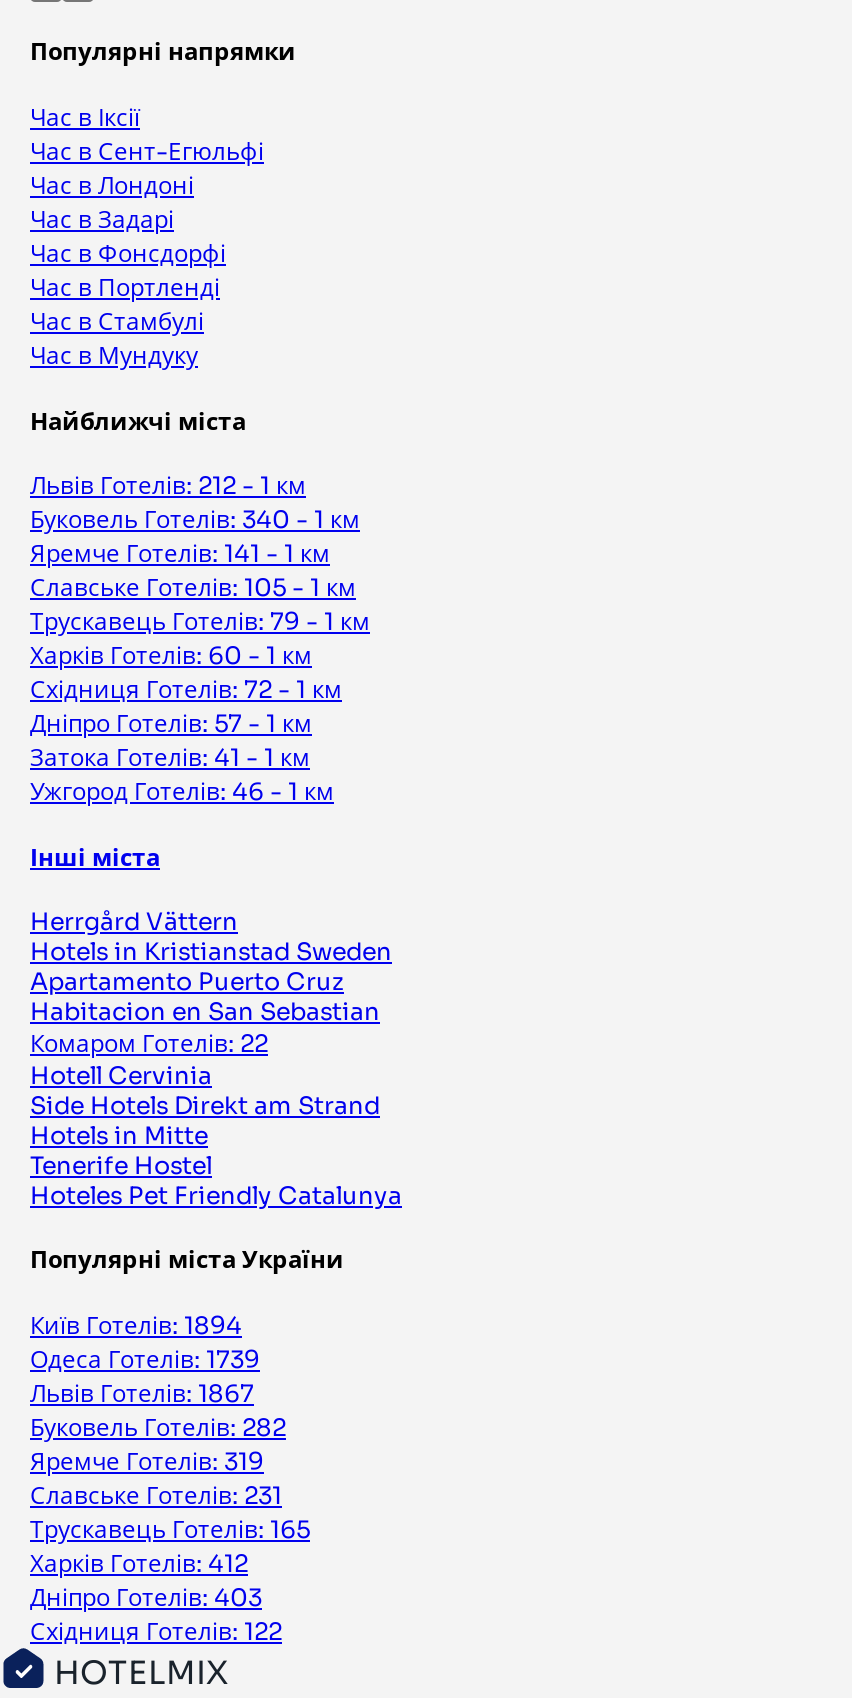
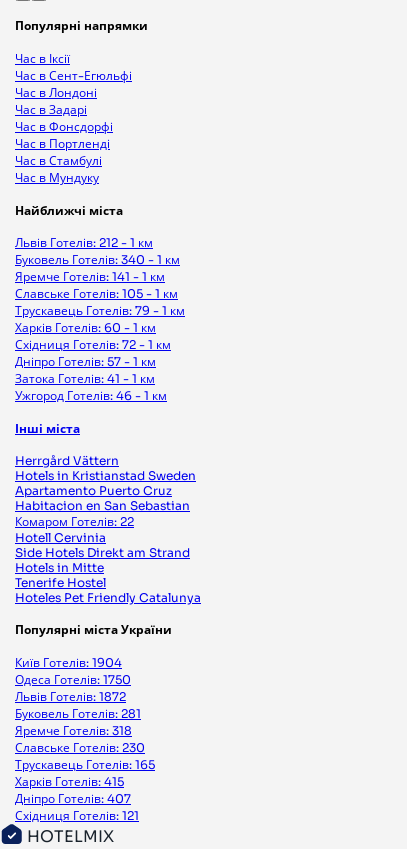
[30,1311,242,1341] Київ Готелів: 1894 -> [15,655,122,670] Київ Готелів: 1904
[30,1345,260,1375] Одеса Готелів: 1739 -> [15,672,131,687] Одеса Готелів: 1750
[30,1379,254,1409] Львів Готелів: 1867 -> [15,689,126,704] Львів Готелів: 1872
[30,1413,286,1443] Буковель Готелів: 282 -> [15,706,141,721] Буковель Готелів: 281
[30,1447,264,1477] Яремче Готелів: 319 -> [15,723,132,738] Яремче Готелів: 318
[30,1481,282,1511] Славське Готелів: 231 -> [15,740,145,755] Славське Готелів: 230
[30,1549,248,1579] Харків Готелів: 412 -> [15,774,124,789] Харків Готелів: 415
[30,1583,262,1613] Дніпро Готелів: 403 -> [15,791,131,806] Дніпро Готелів: 407
[30,1617,282,1647] Східниця Готелів: 122 -> [15,808,139,823] Східниця Готелів: 121

